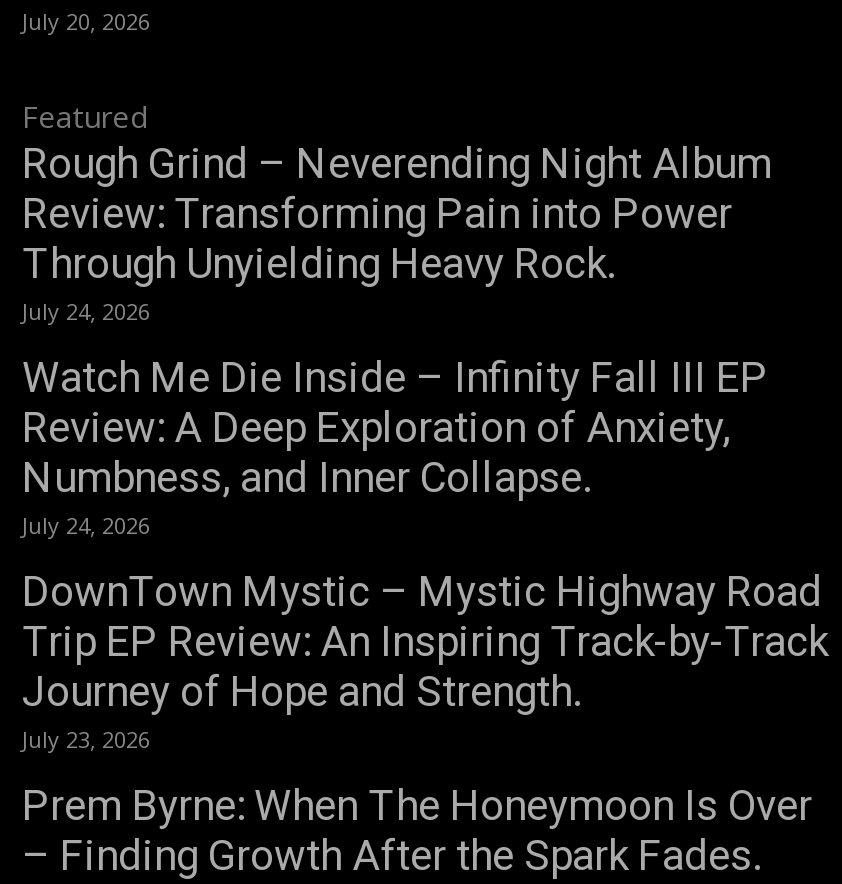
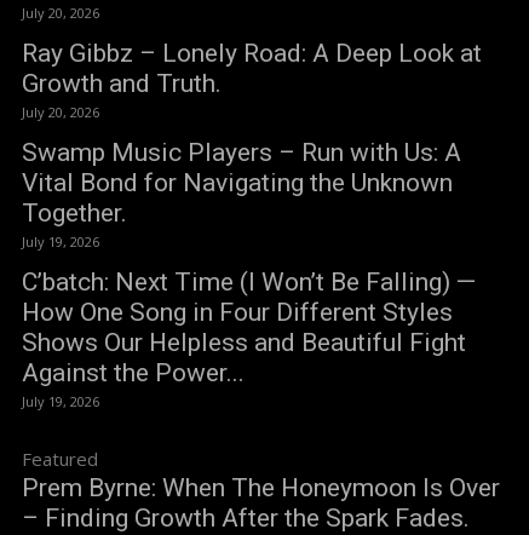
none -> [22,39,482,410] Ray Gibbz – Lonely Road: A Deep Look at | Growth and Truth. | July 20, 2026 | Swamp Music Players – Run with Us: A | Vital Bond for Navigating the Unknown | Together. | July 19, 2026 | C’batch: Next Time (I Won’t Be Falling) — | How One Song in Four Different Styles | Shows Our Helpless and Beautiful Fight | Against the Power... | July 19, 2026
moved [22,96,148,136] -> [22,447,98,471]: Featured
[22,140,828,754] Rough Grind – Neverending Night Album | Review: Transforming Pain into Power | Through Unyielding Heavy Rock. | July 24, 2026 | Watch Me Die Inside – Infinity Fall III EP | Review: A Deep Exploration of Anxiety, | Numbness, and Inner Collapse. | July 24, 2026 | DownTown Mystic – Mystic Highway Road | Trip EP Review: An Inspiring Track-by-Track | Journey of Hope and Strength. | July 23, 2026 -> none

